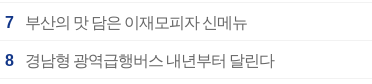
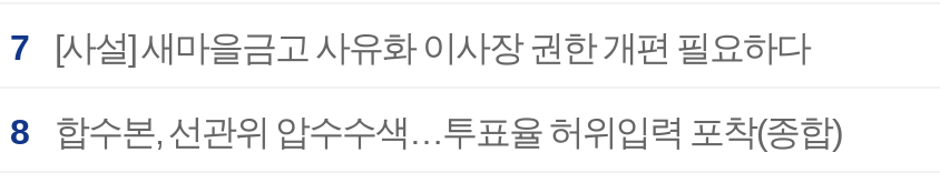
[25,14,247,31] 부산의 맛 담은 이재모피자 신메뉴 -> [55,29,810,67] [사설] 새마을금고 사유화 이사장 권한 개편 필요하다
[25,52,274,69] 경남형 광역급행버스 내년부터 달린다 -> [55,113,841,151] 합수본, 선관위 압수수색…투표율 허위입력 포착(종합)

